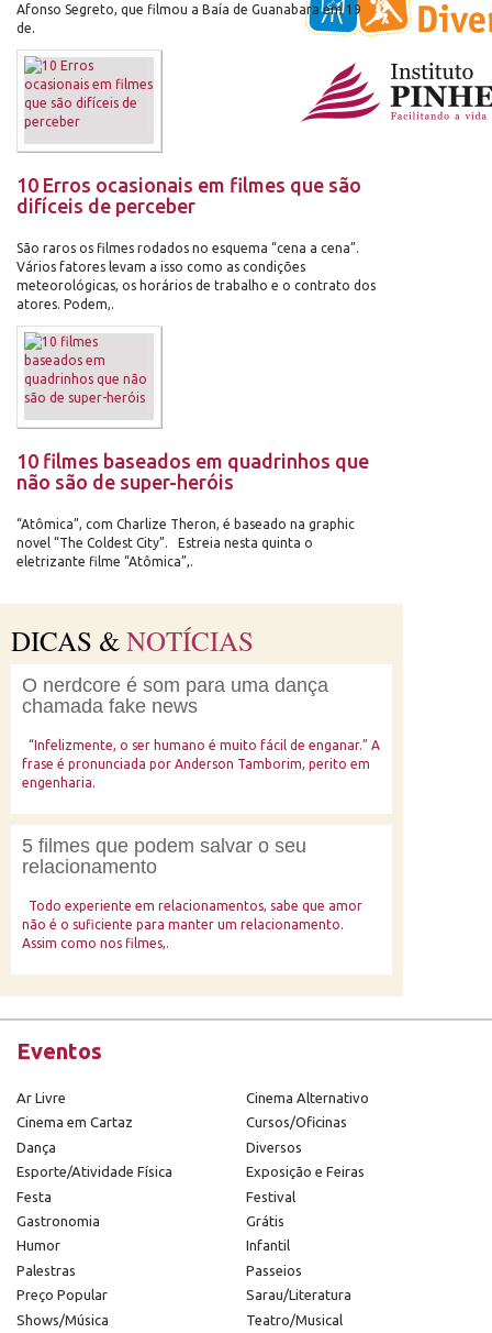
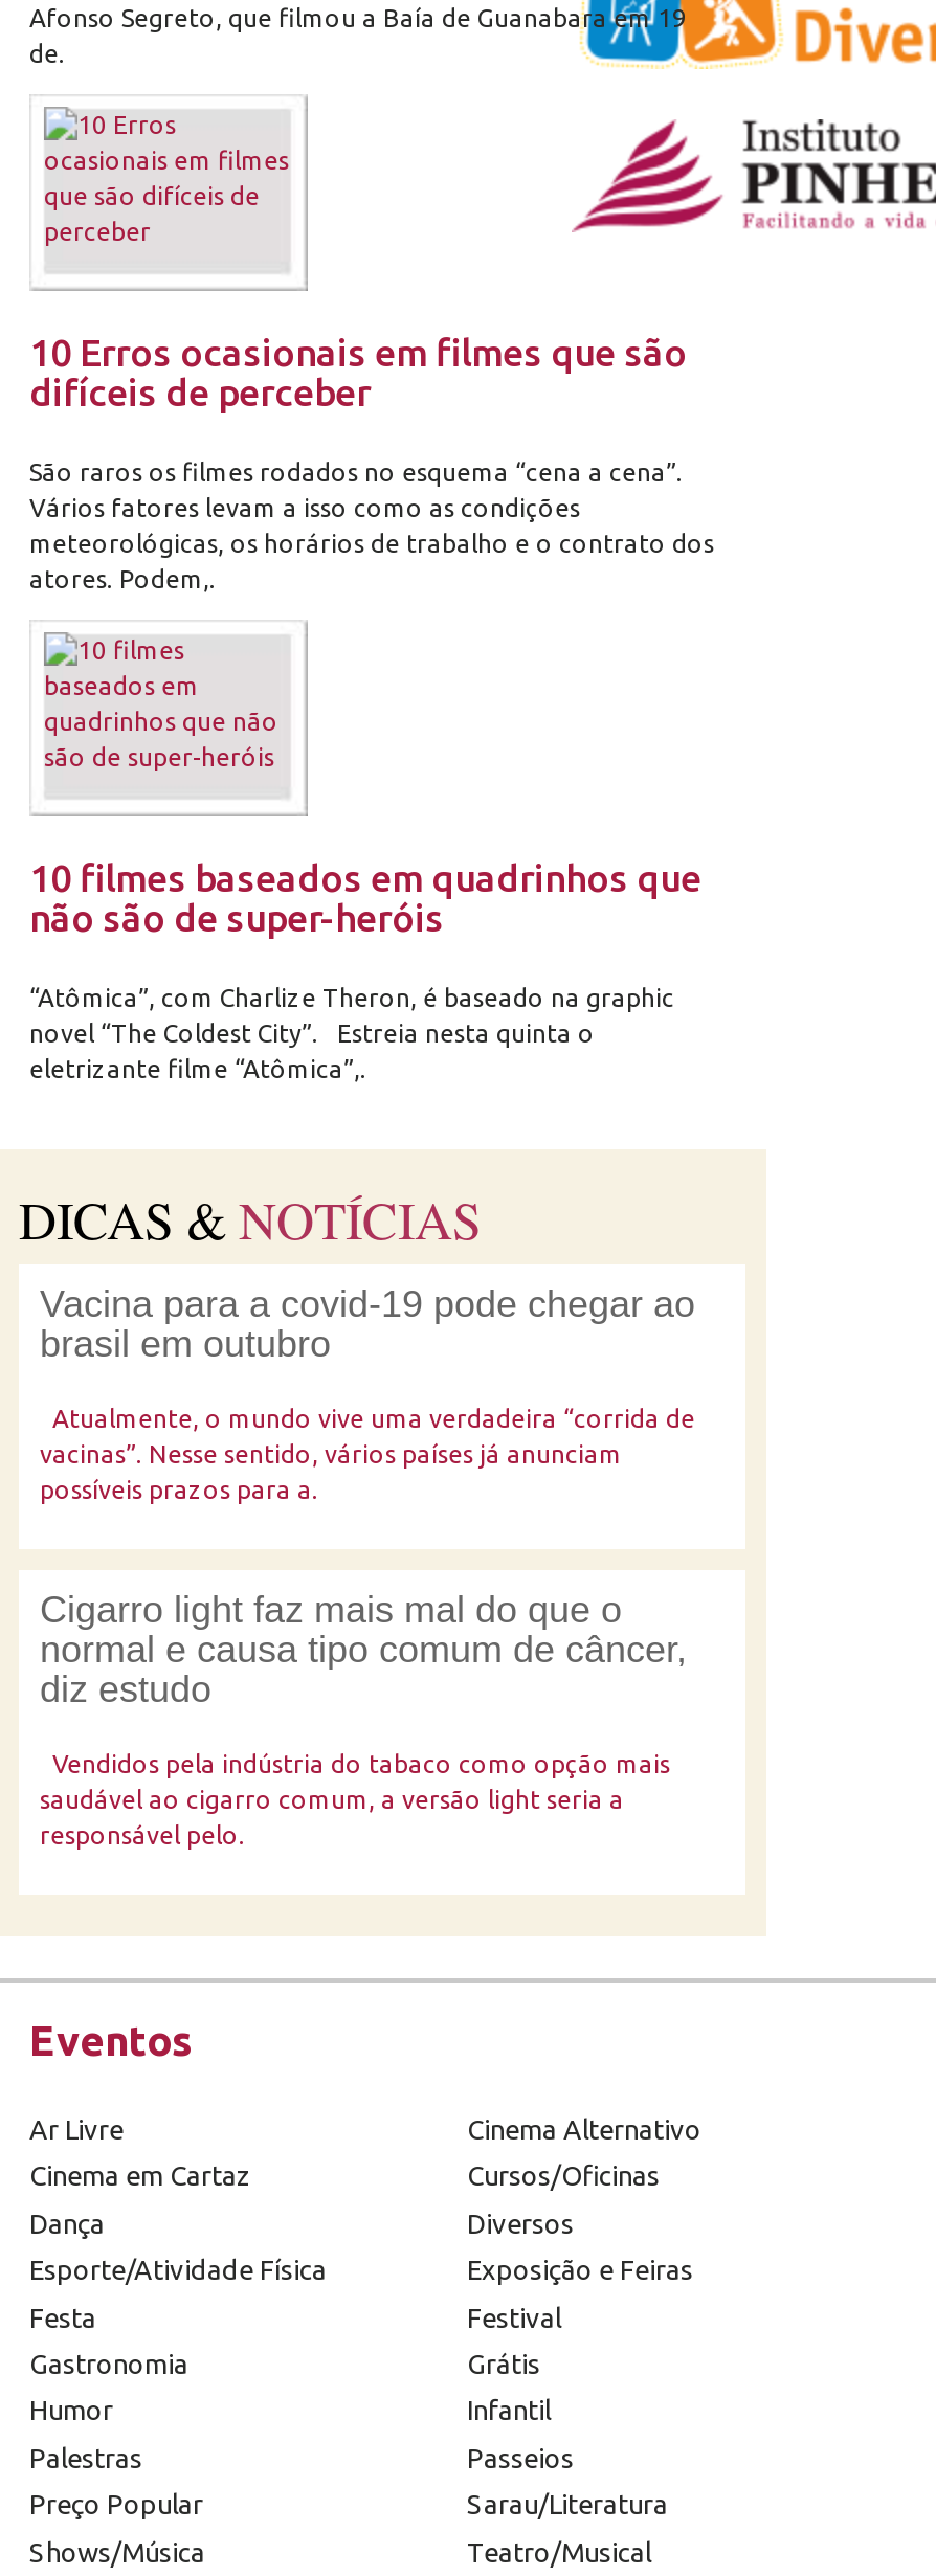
[22,674,328,717] O nerdcore é som para uma dança | chamada fake news -> [40,1283,695,1365] Vacina para a covid-19 pode chegar ao | brasil em outubro
[22,738,380,790] “Infelizmente, o ser humano é muito fácil de enganar.” A | frase é pronunciada por Anderson Tamborim, perito em | engenharia. -> [40,1405,695,1503] Atualmente, o mundo vive uma verdadeira “corrida de | vacinas”. Nesse sentido, vários países já anunciam | possíveis prazos para a.
[22,835,306,878] 5 filmes que podem salvar o seu | relacionamento -> [40,1589,687,1710] Cigarro light faz mais mal do que o | normal e causa tipo comum de câncer, | diz estudo
[22,899,362,950] Todo experiente em relacionamentos, sabe que amor | não é o suficiente para manter um relacionamento. | Assim como nos filmes,. -> [40,1750,670,1849] Vendidos pela indústria do tabaco como opção mais | saudável ao cigarro comum, a versão light seria a | responsável pelo.

